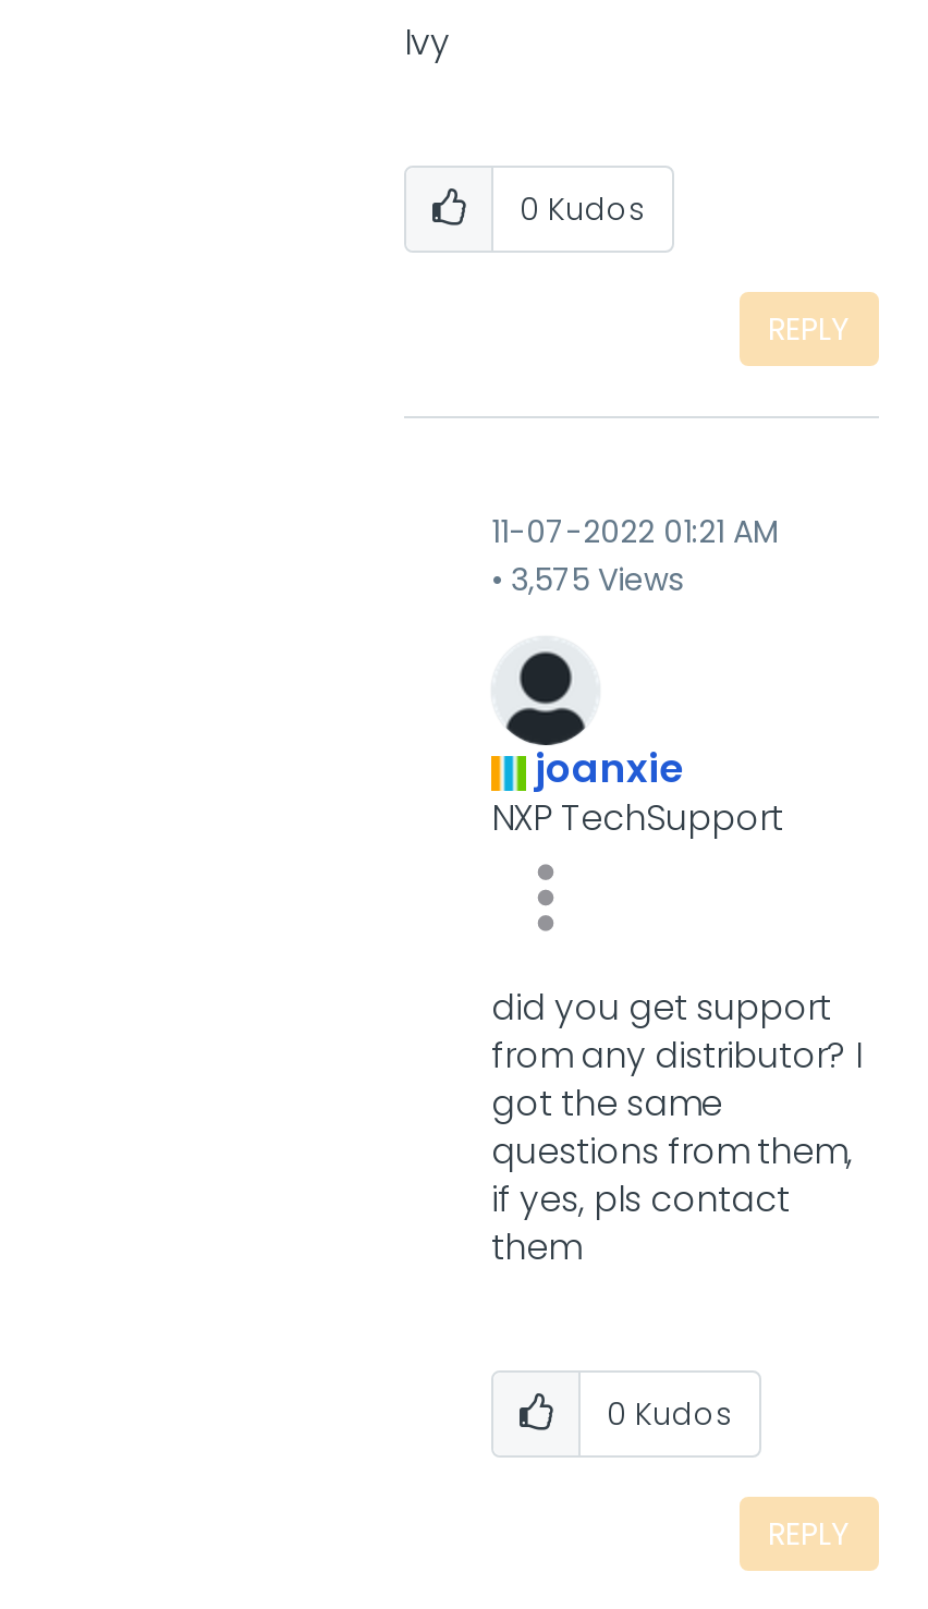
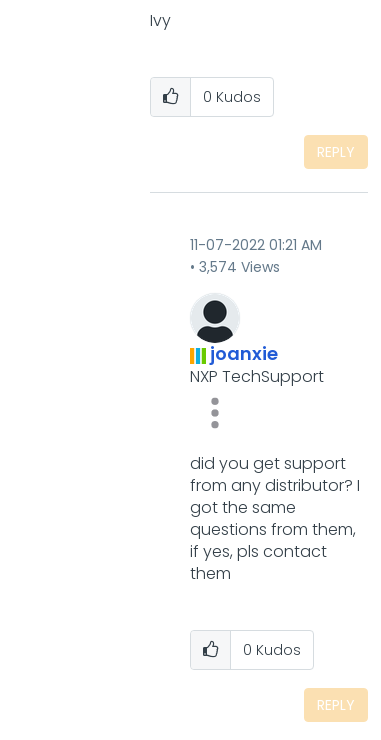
[511,558,683,601] 3,575 Views -> [199,257,280,277] 3,574 Views

